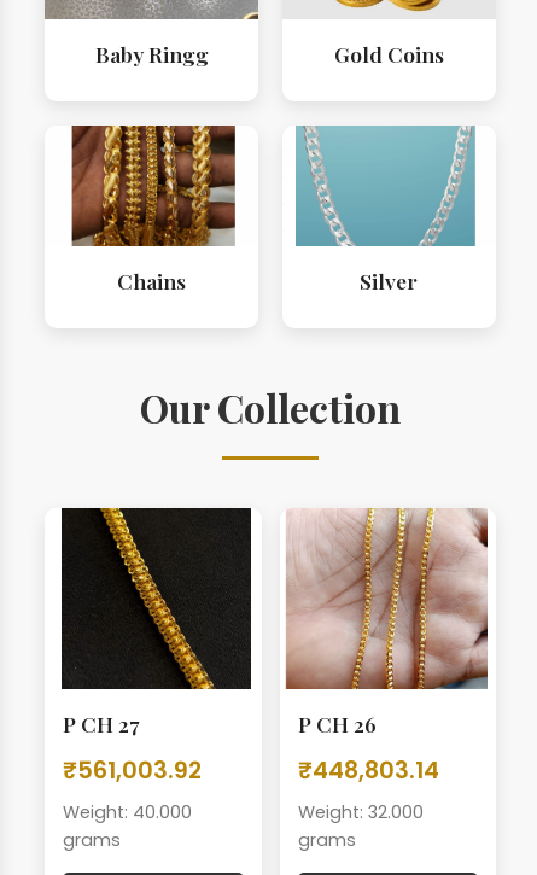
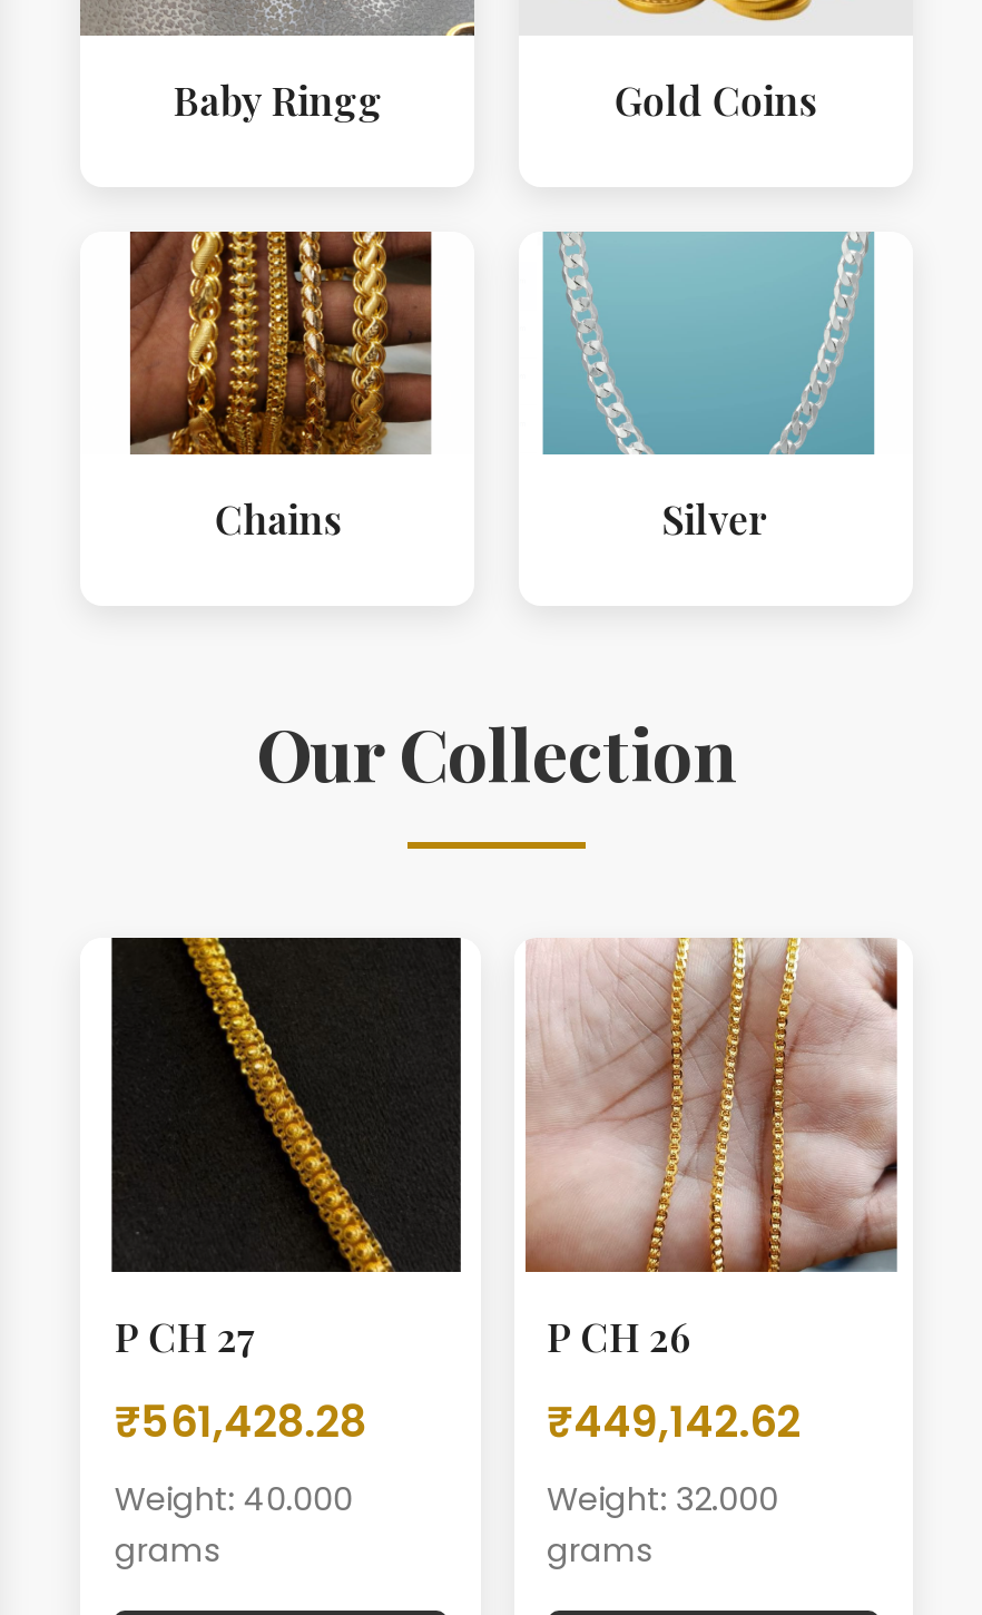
[63,754,202,787] ₹561,003.92 -> [114,1392,366,1452] ₹561,428.28
[297,754,439,787] ₹448,803.14 -> [547,1392,801,1452] ₹449,142.62

